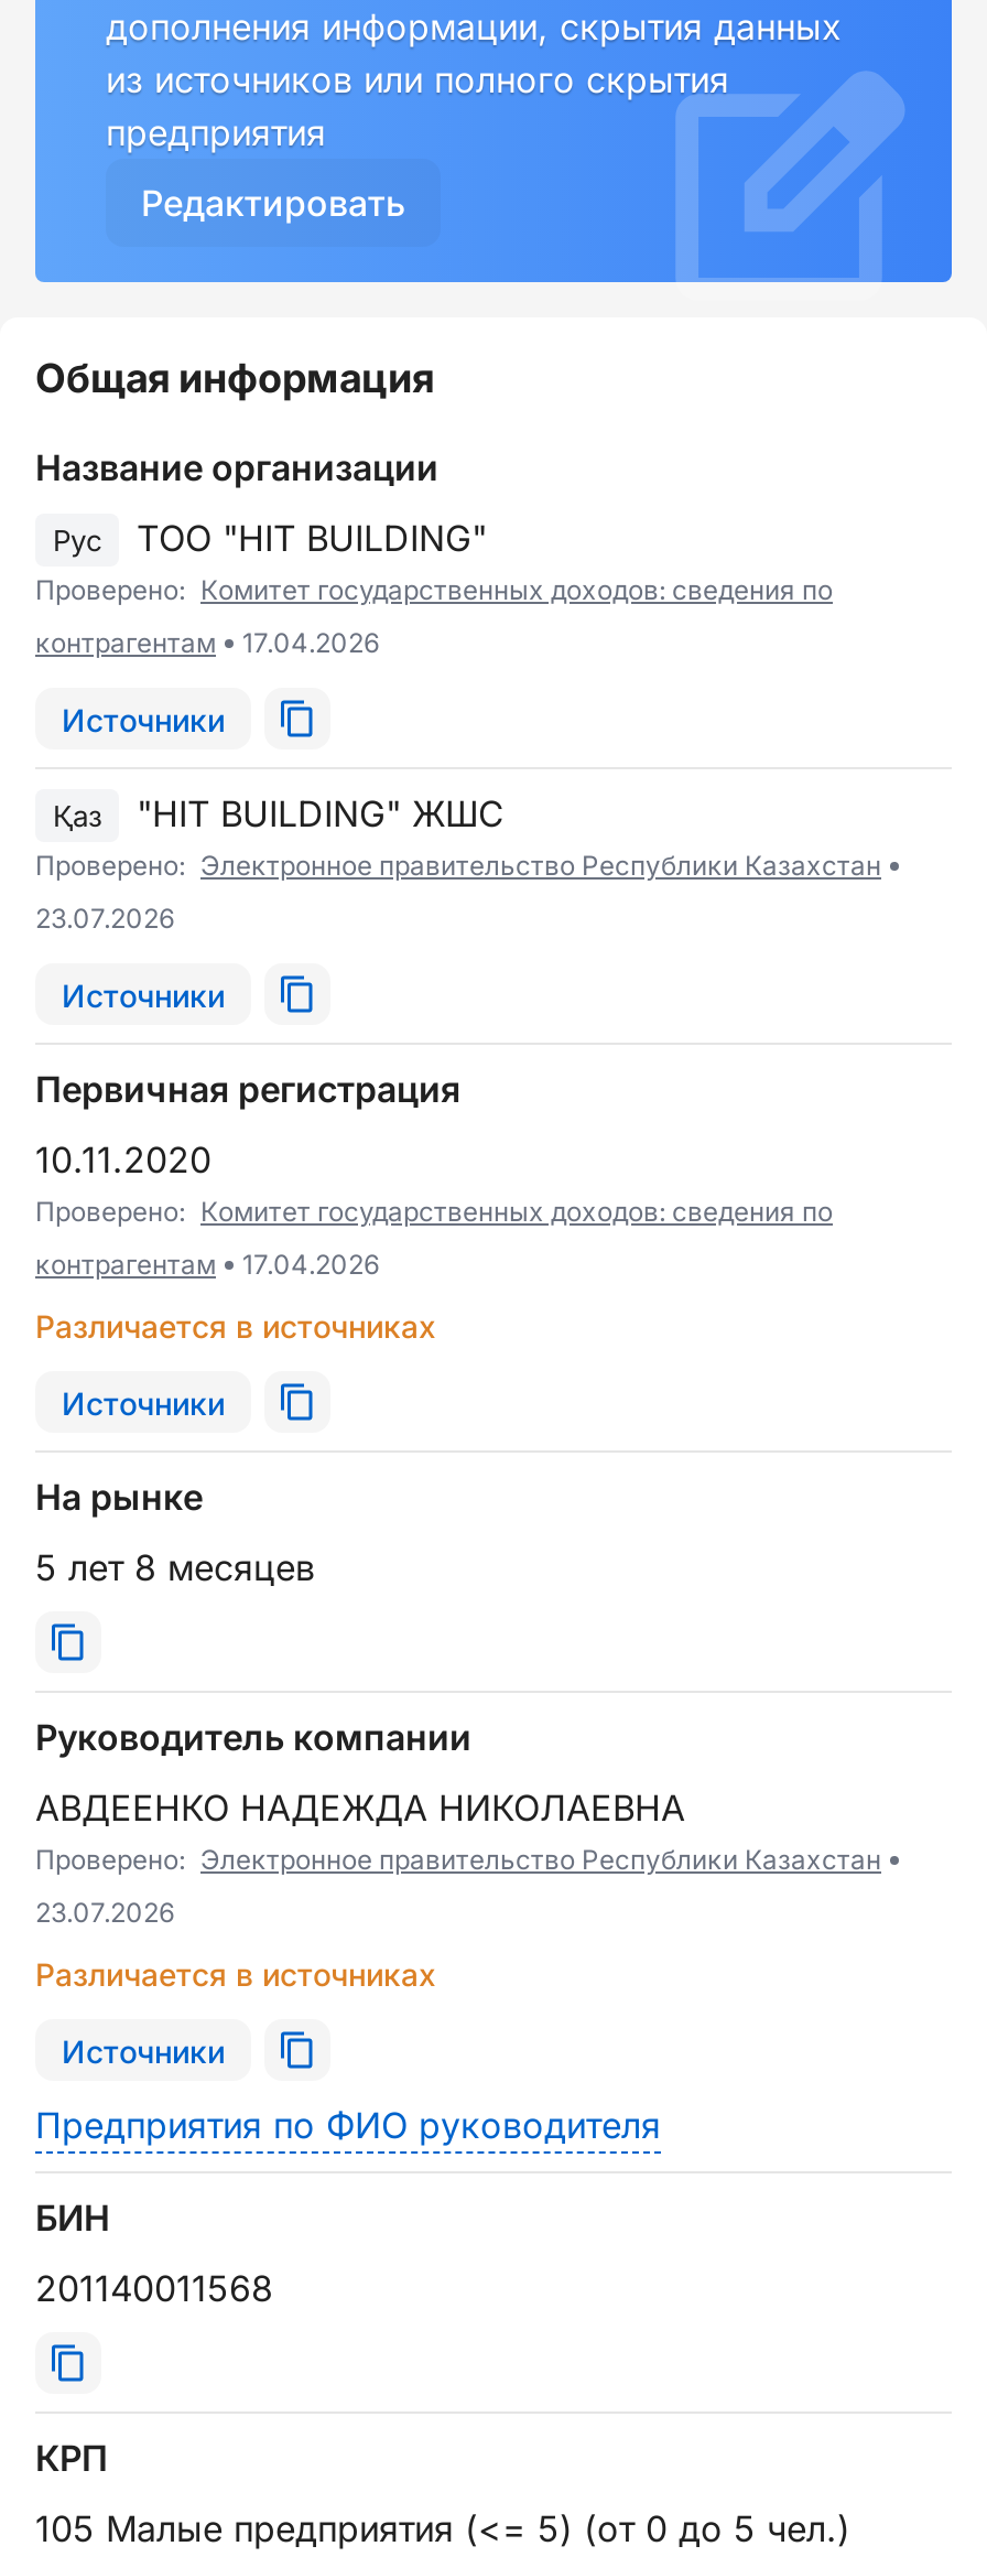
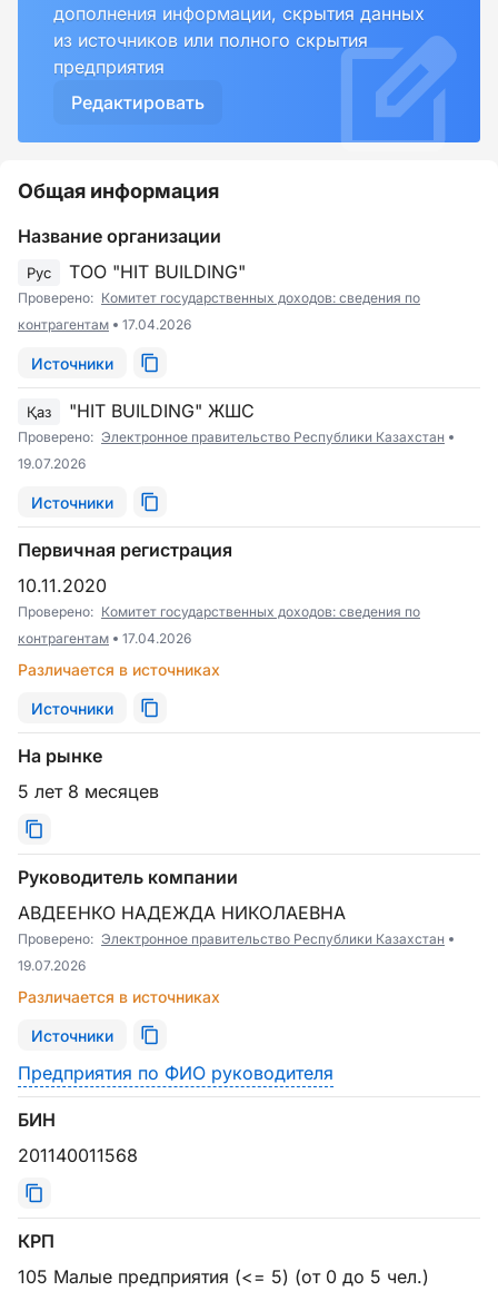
[35,902,174,935] 23.07.2026 -> [18,455,86,472] 19.07.2026
[35,1896,174,1929] 23.07.2026 -> [18,957,86,974] 19.07.2026

